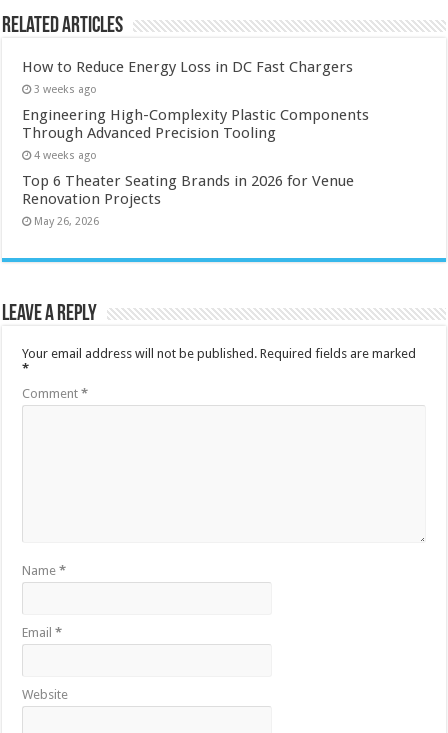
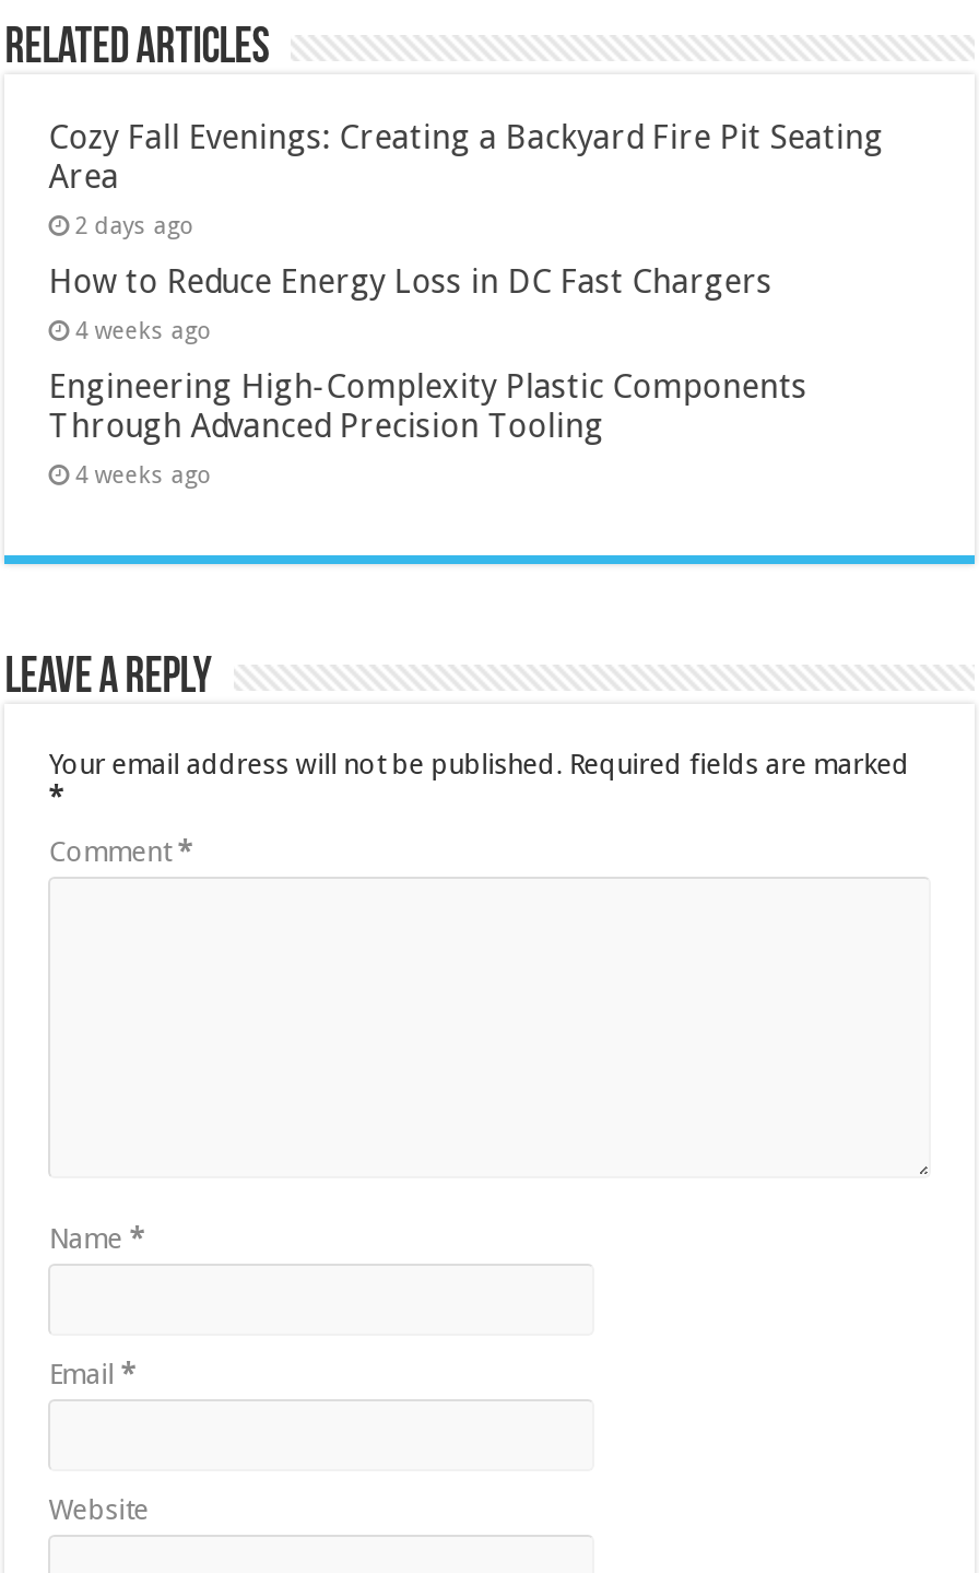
none -> [49,117,883,239] Cozy Fall Evenings: Creating a Backyard Fire Pit Seating | Area | 2 days ago
moved [22,57,353,75] -> [49,261,772,301]: How to Reduce Energy Loss in DC Fast Chargers
[34,82,97,95] 3 weeks ago -> [75,316,212,344] 4 weeks ago
moved [22,105,369,161] -> [49,366,807,489]: Engineering High-Complexity Plastic Components | Through Advanced Precision Tooling | 4 weeks ago
[22,171,354,227] Top 6 Theater Seating Brands in 2026 for Venue | Renovation Projects | May 26, 2026 -> none

